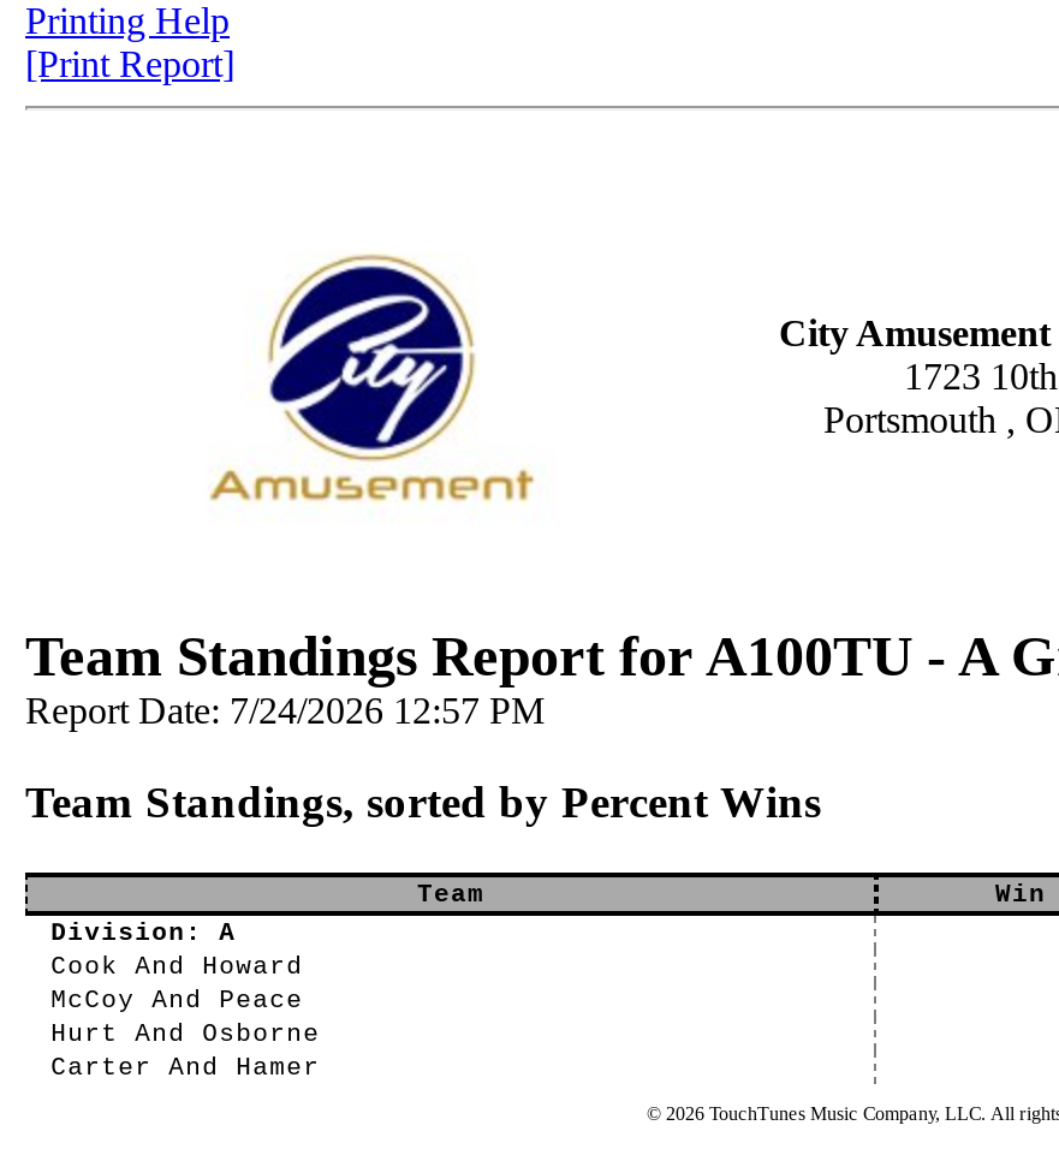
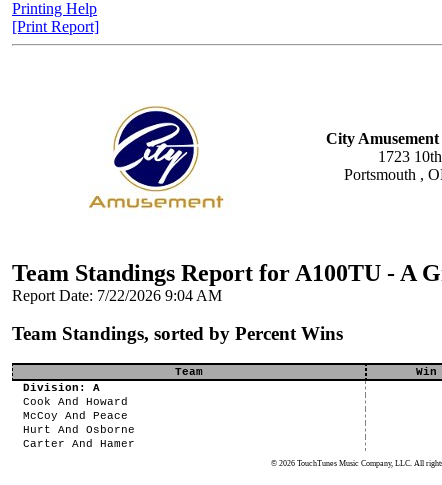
[25,690,545,731] Report Date: 7/24/2026 12:57 PM -> [12,287,222,304] Report Date: 7/22/2026 9:04 AM

